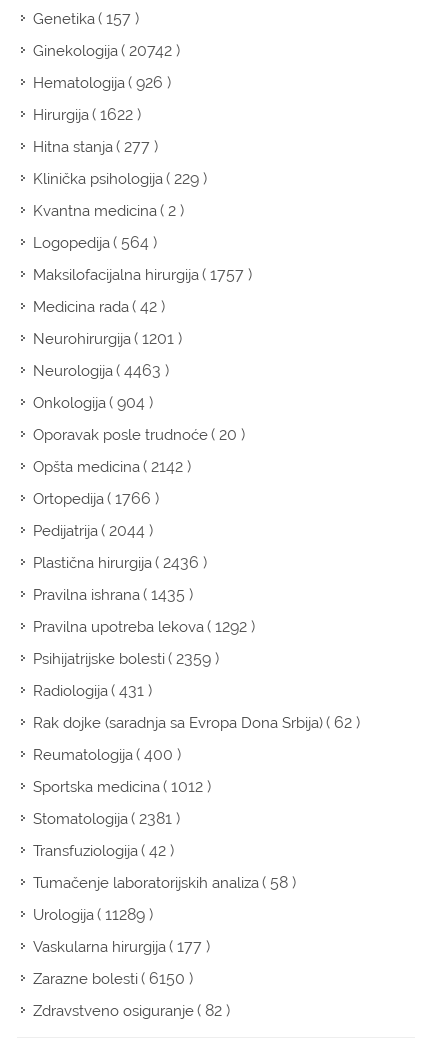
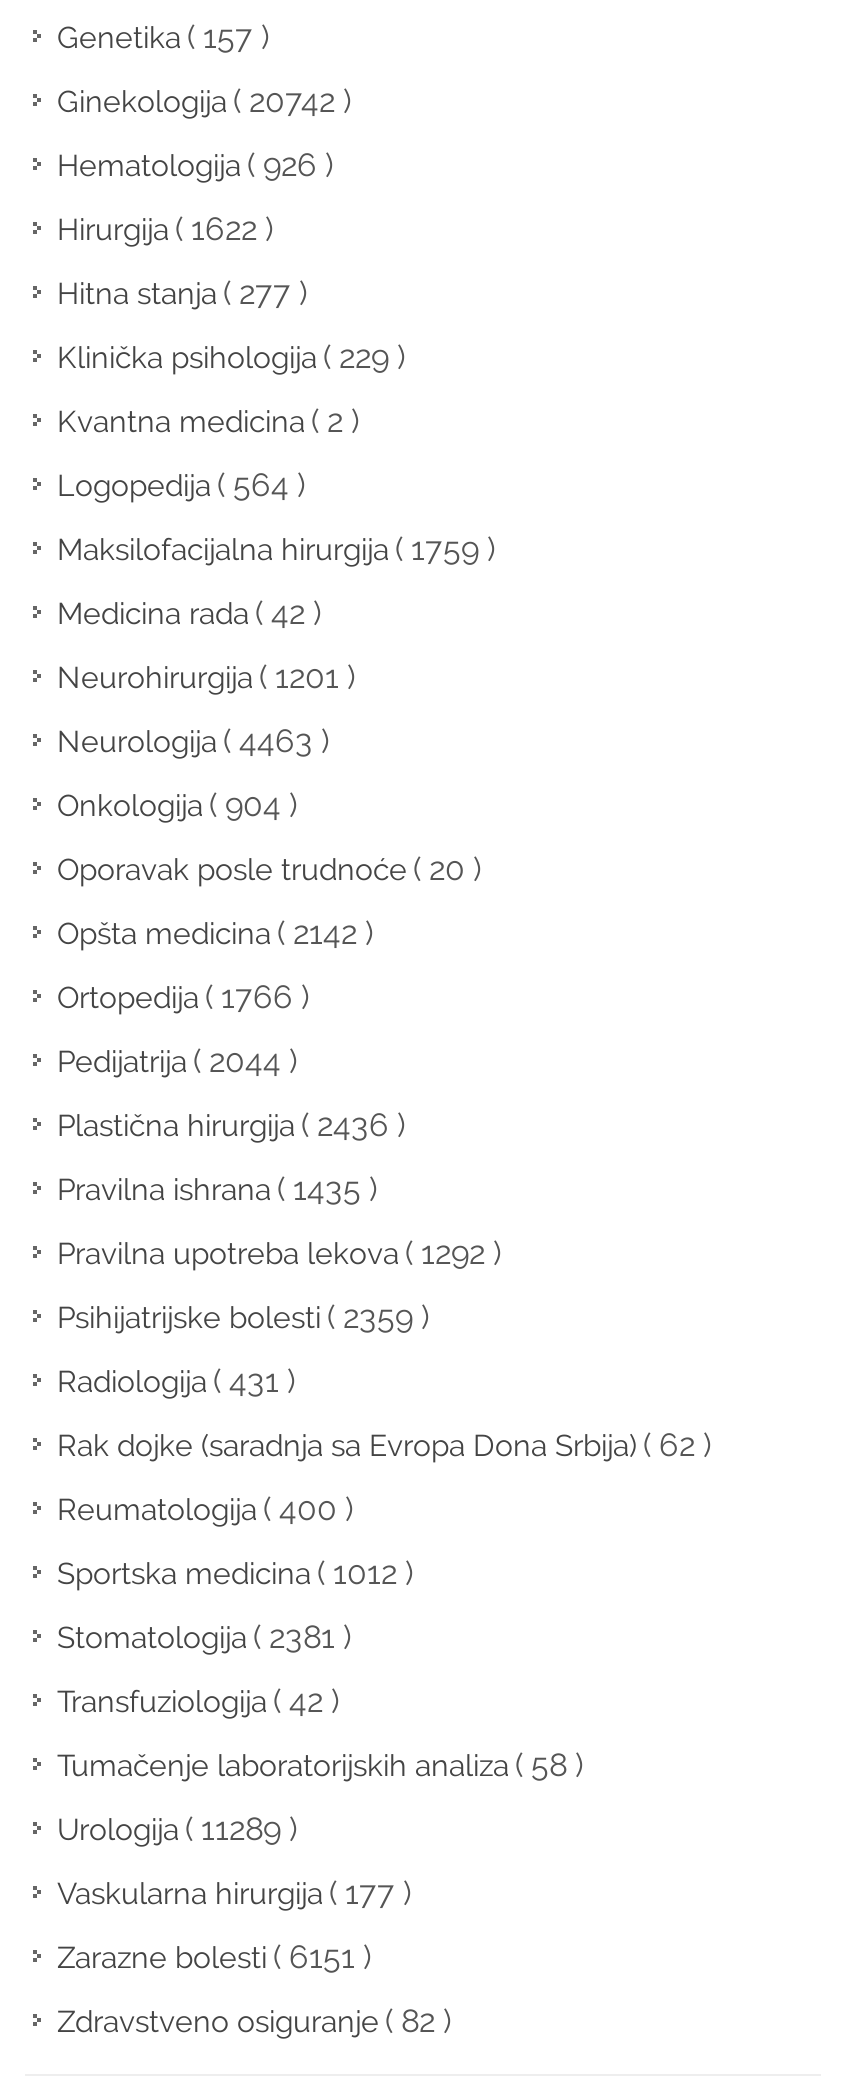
[33,265,252,284] Maksilofacijalna hirurgija ( 1757 ) -> [57,530,495,568] Maksilofacijalna hirurgija ( 1759 )
[33,969,193,988] Zarazne bolesti ( 6150 ) -> [57,1938,371,1976] Zarazne bolesti ( 6151 )

